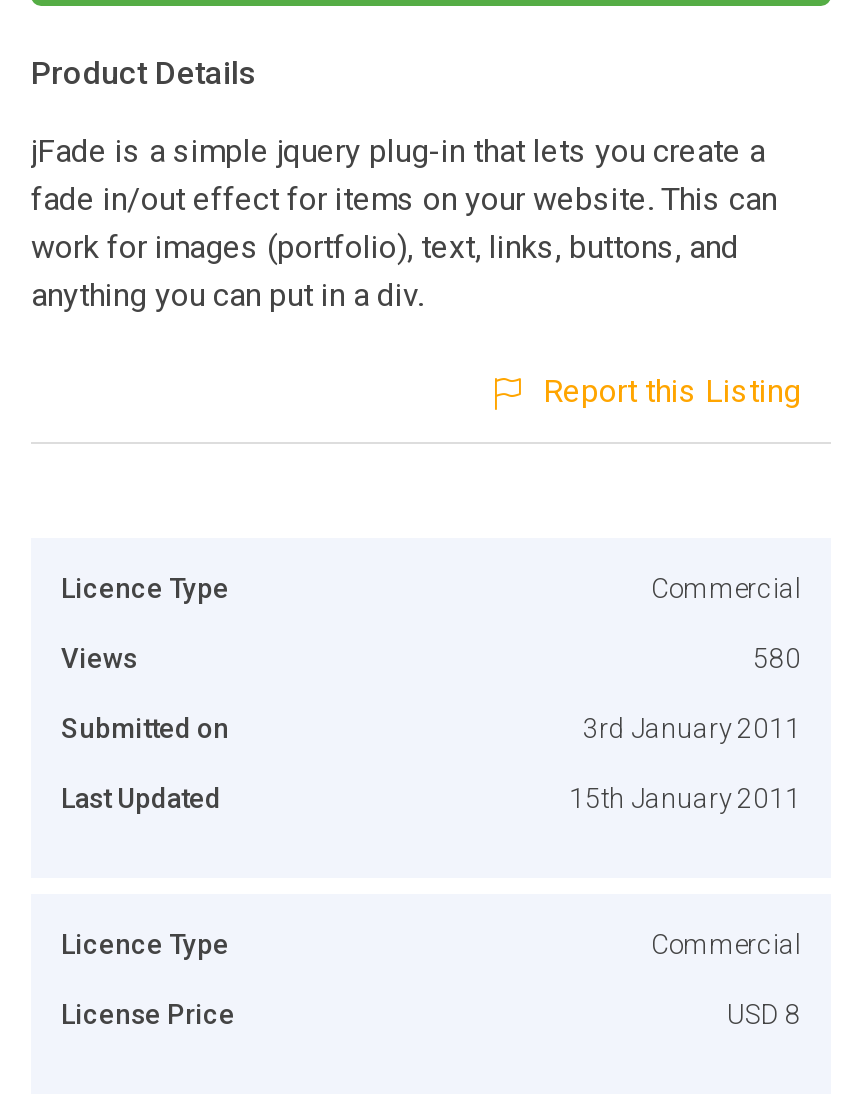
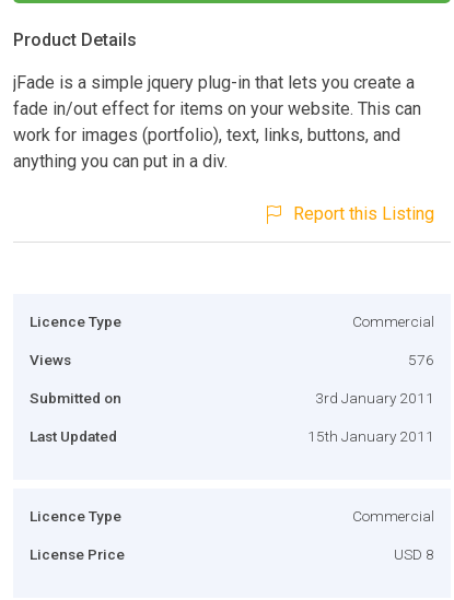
[753,642,801,674] 580 -> [408,351,434,368] 576

